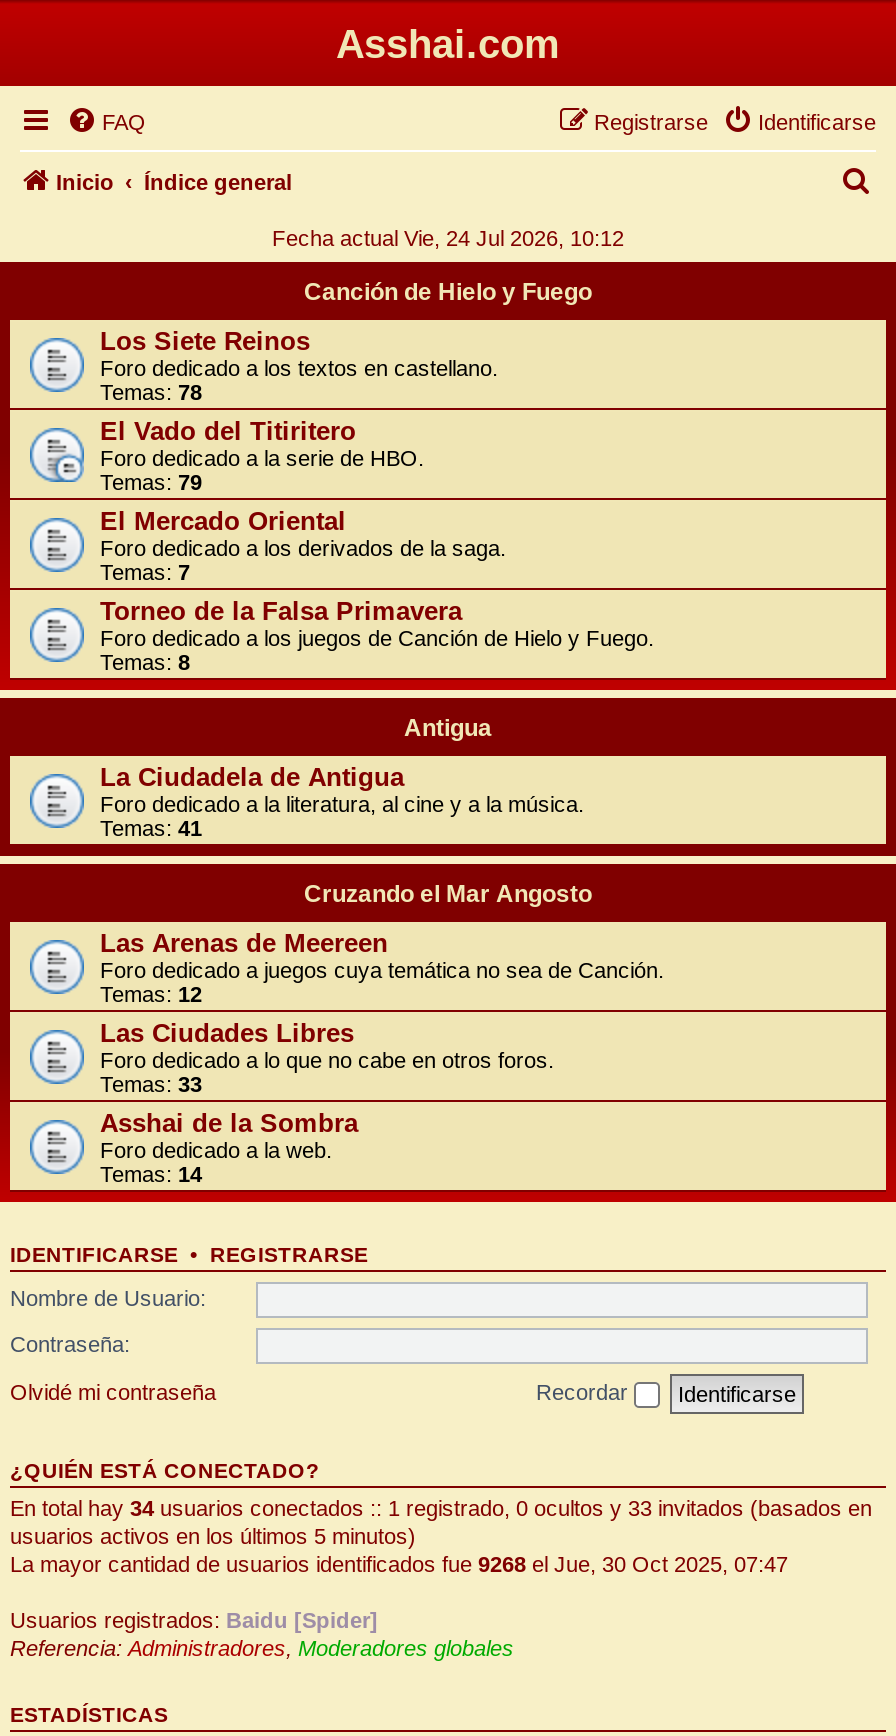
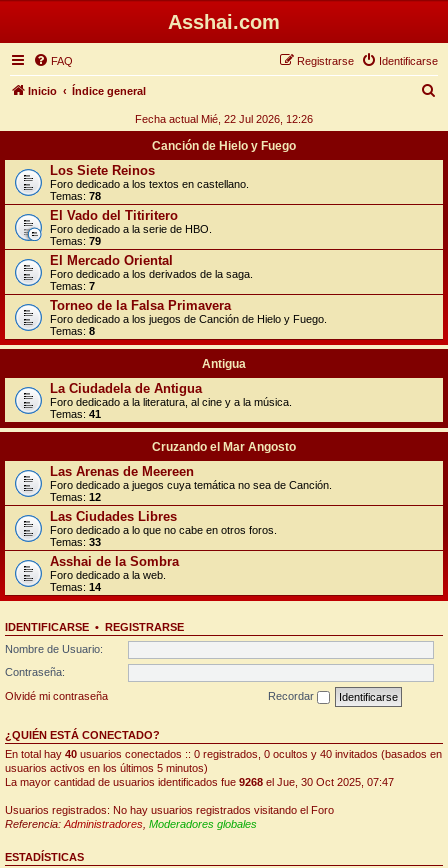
[272,226,624,250] Fecha actual Vie, 24 Jul 2026, 10:12 -> [135,113,313,125] Fecha actual Mié, 22 Jul 2026, 12:26
[10,1495,872,1519] En total hay 34 usuarios conectados :: 1 registrado, 0 ocultos y 33 invitados (basados en -> [5,747,442,759] En total hay 40 usuarios conectados :: 0 registrados, 0 ocultos y 40 invitados (basados en
[10,1607,378,1631] Usuarios registrados: Baidu [Spider] -> [5,803,334,815] Usuarios registrados: No hay usuarios registrados visitando el Foro

